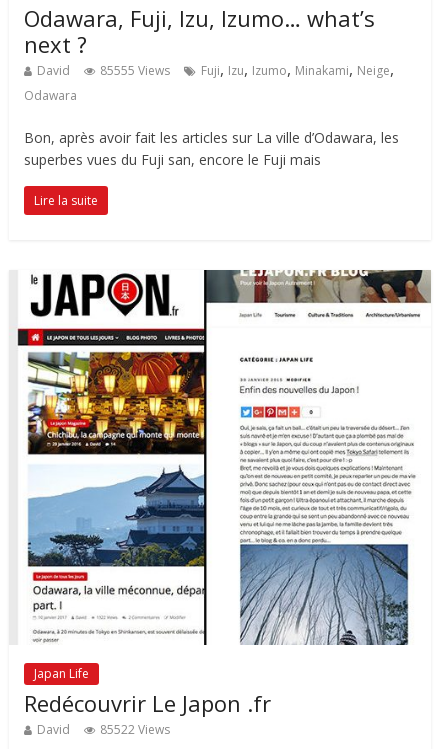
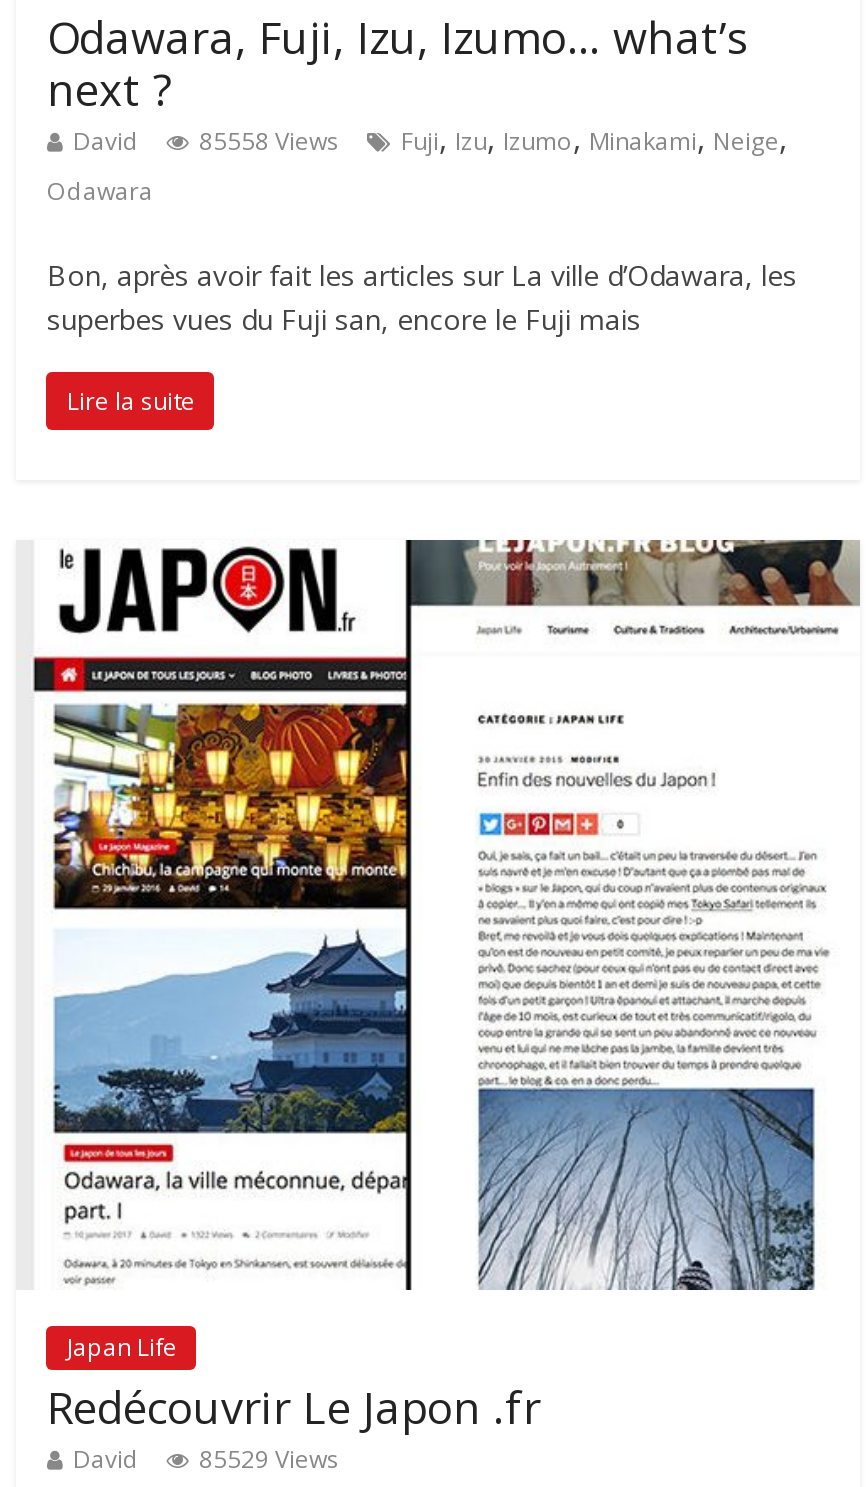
[37,58,394,80] David 85555 Views Fuji, Izu, Izumo, Minakami, Neige, -> [73,116,787,160] David 85558 Views Fuji, Izu, Izumo, Minakami, Neige,
[37,721,170,738] David 85522 Views -> [73,1442,339,1476] David 85529 Views

